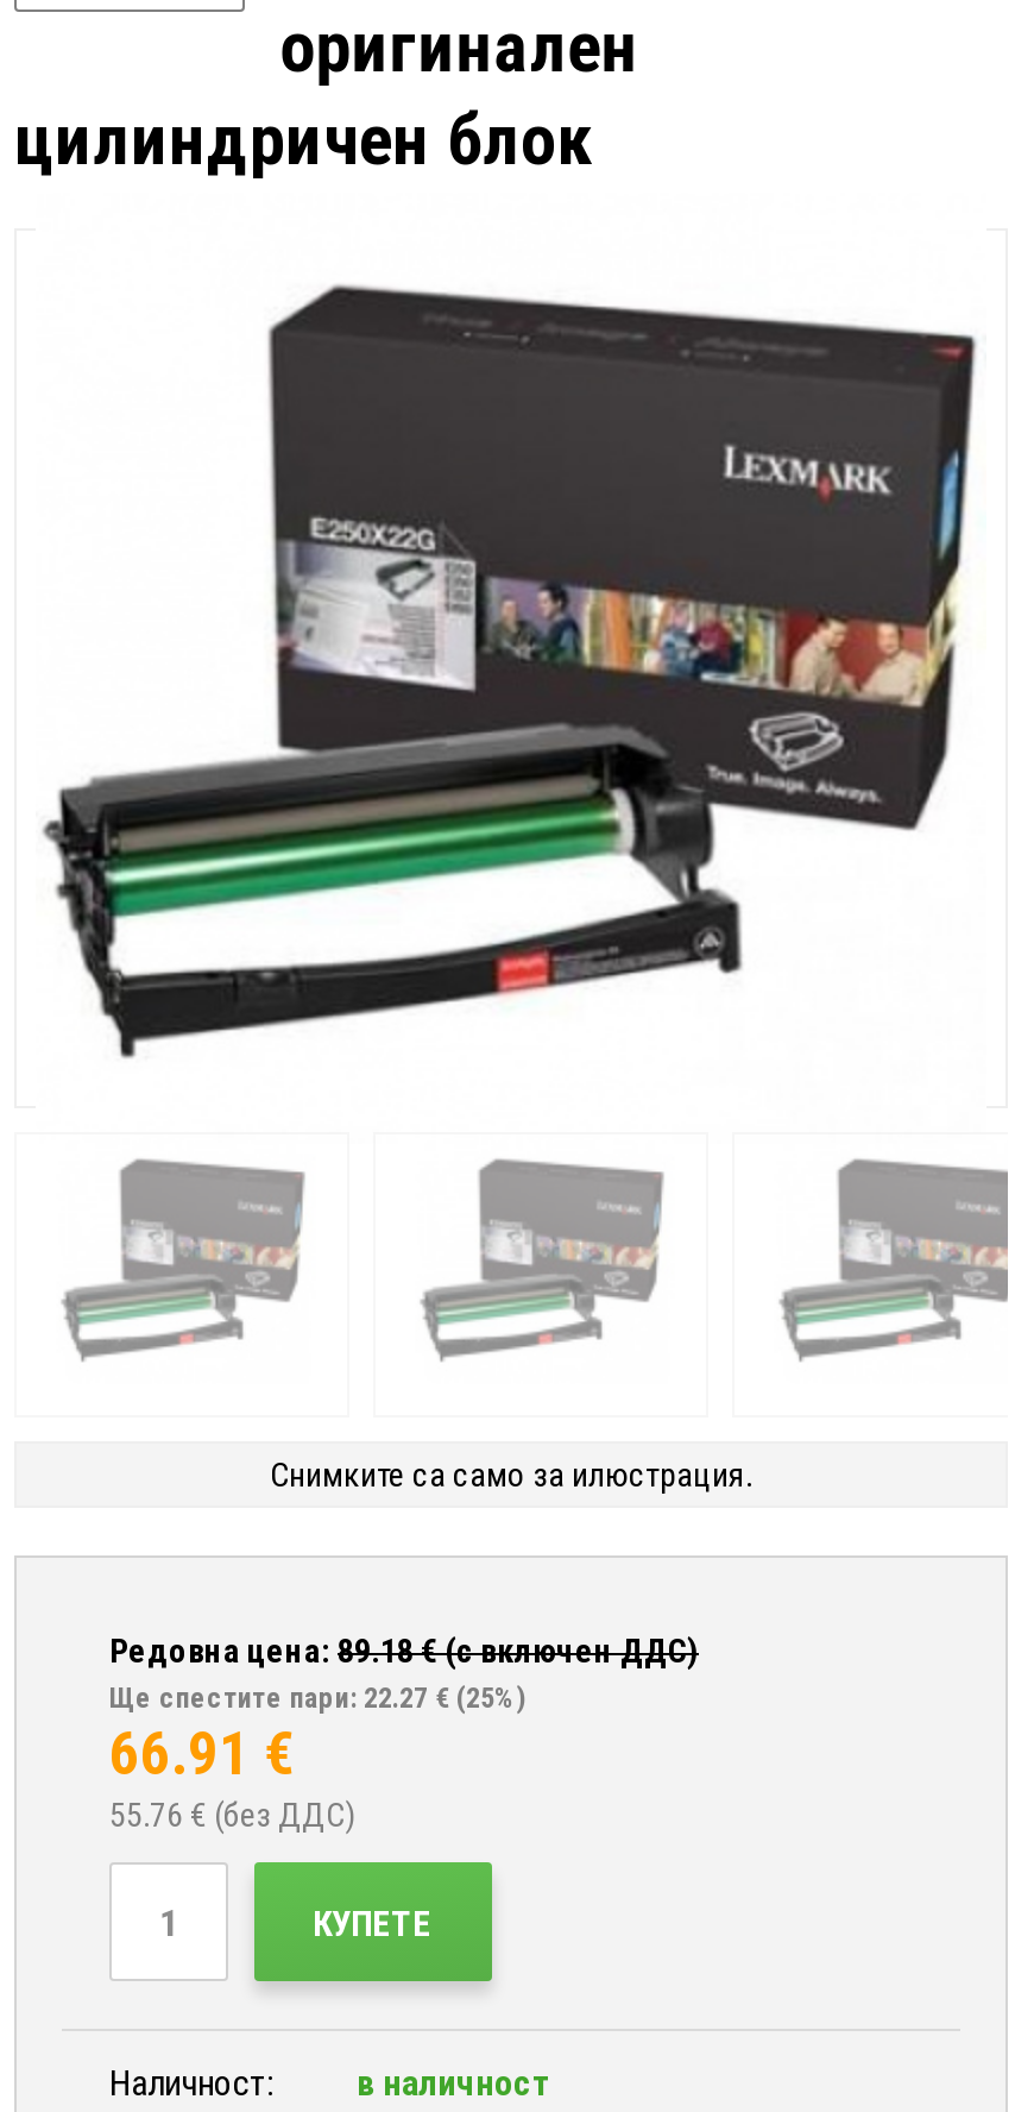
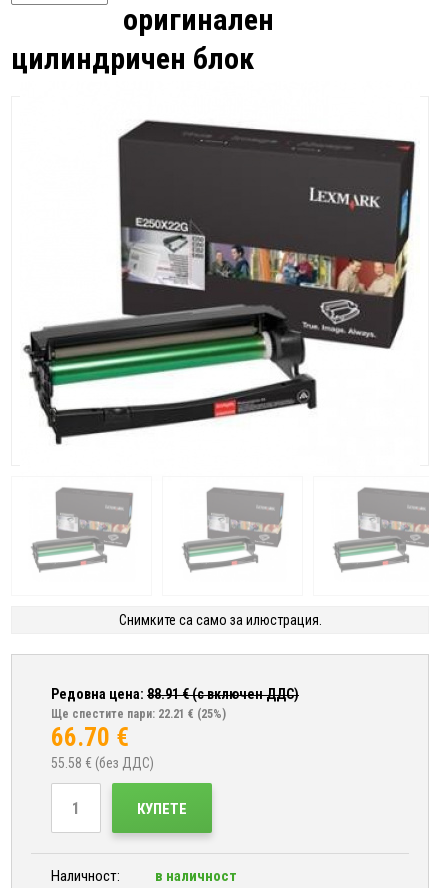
[109,1632,699,1670] Редовна цена: 89.18€ (с включен ДДС) -> [51,686,299,702] Редовна цена: 88.91€ (с включен ДДС)
[109,1682,525,1715] Ще спестите пари: 22.27 €(25%) -> [51,707,226,721] Ще спестите пари: 22.21 €(25%)
[109,1720,295,1789] 66.91 € -> [51,723,129,752] 66.70 €
[109,1796,354,1834] 55.76 € (без ДДС) -> [51,755,154,771] 55.58 € (без ДДС)

